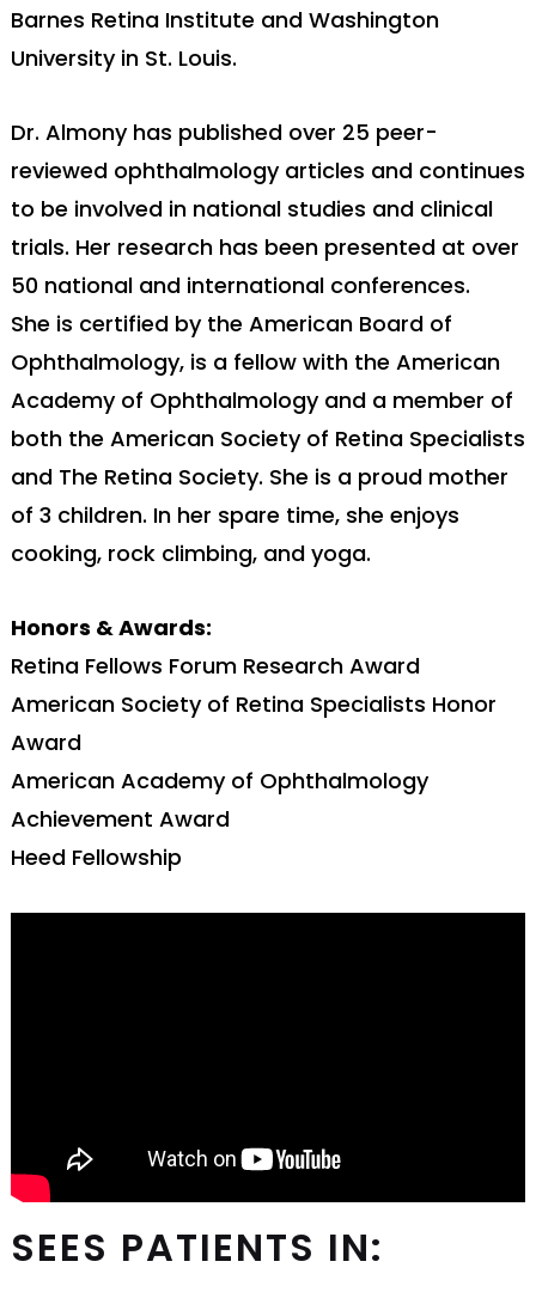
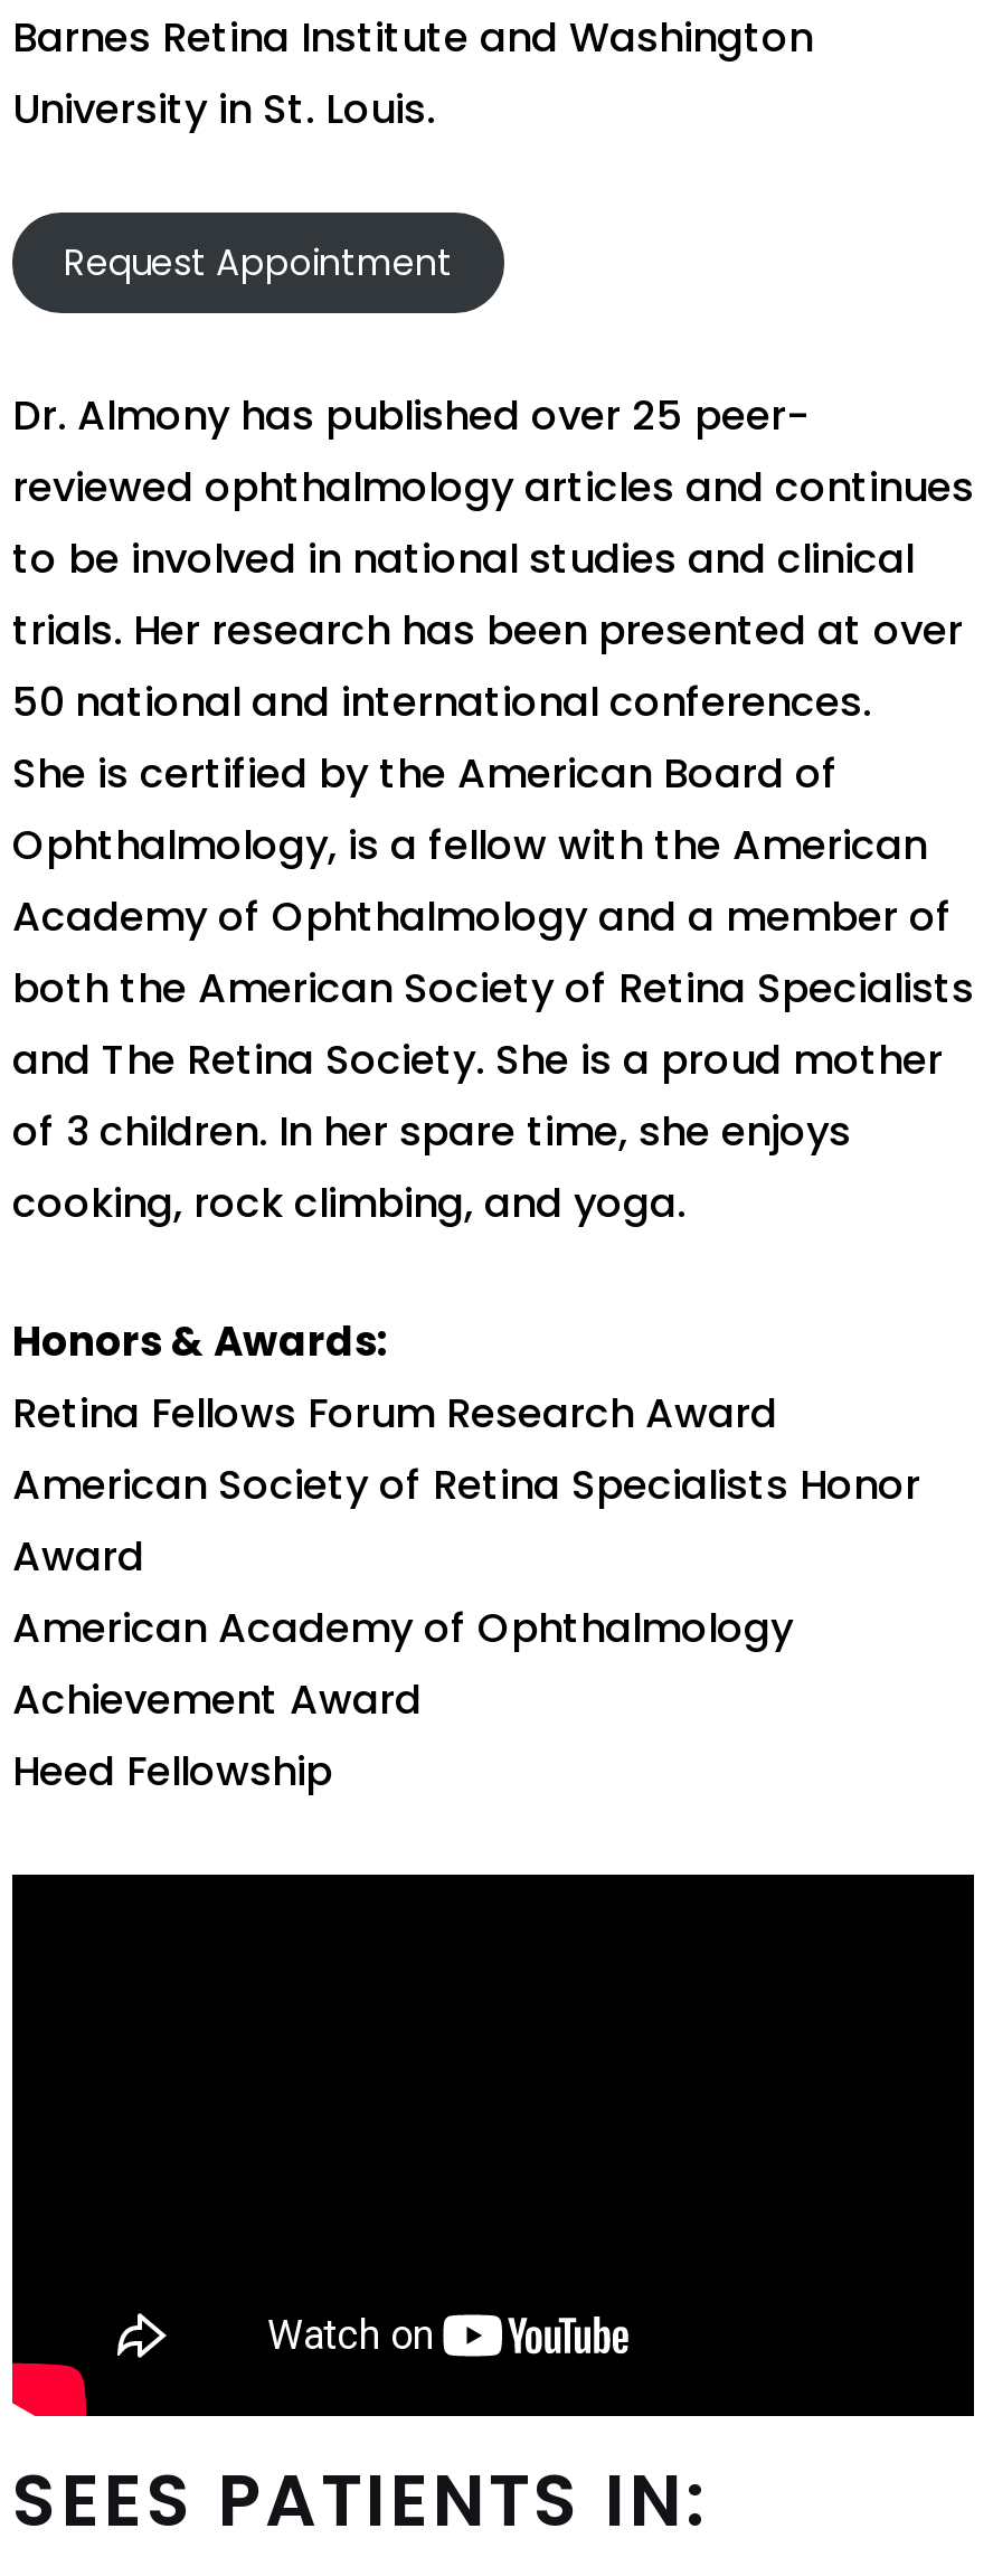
none -> [64,236,453,287] Request Appointment

